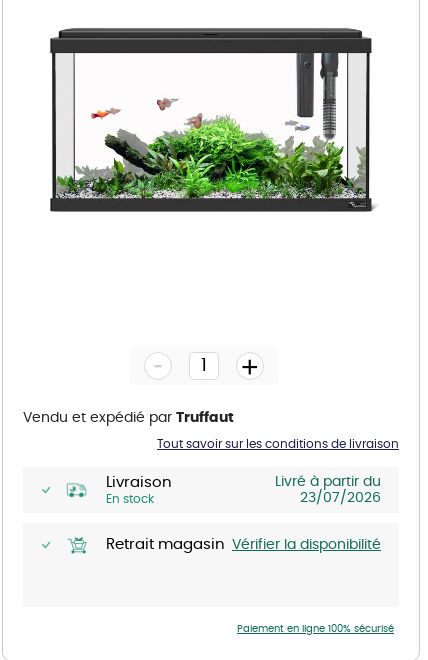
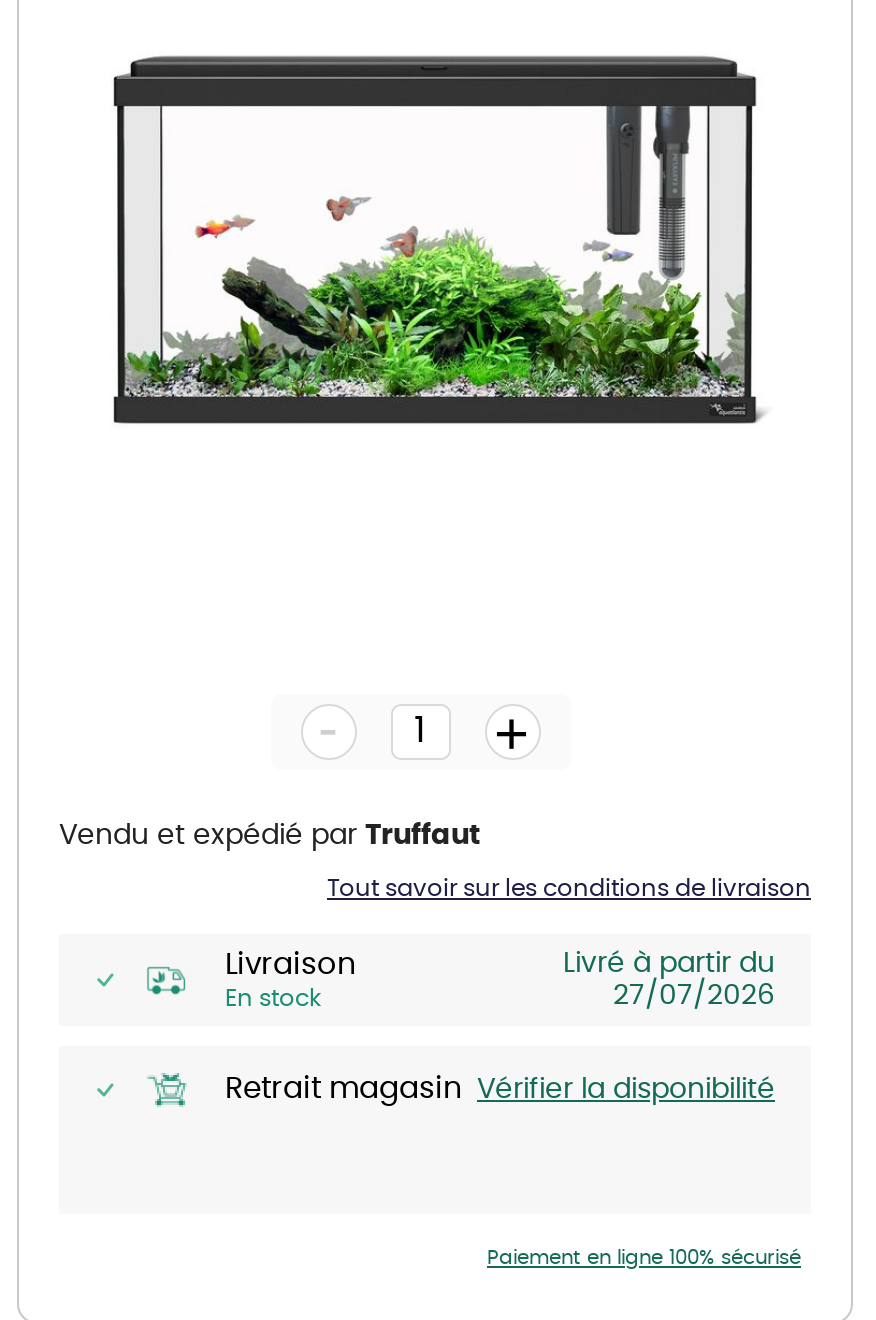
[300,491,381,505] 23/07/2026 -> [613,982,775,1010] 27/07/2026

